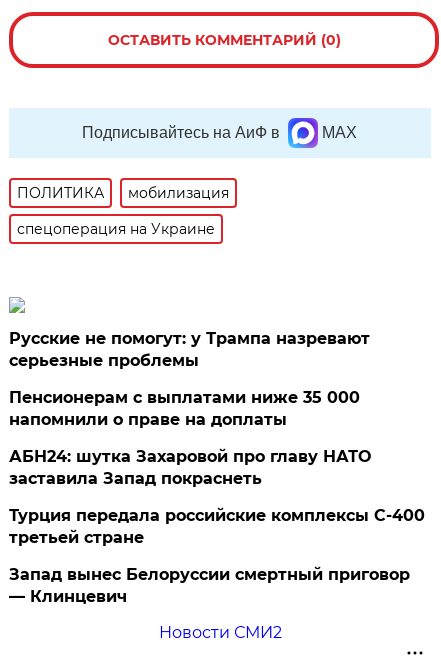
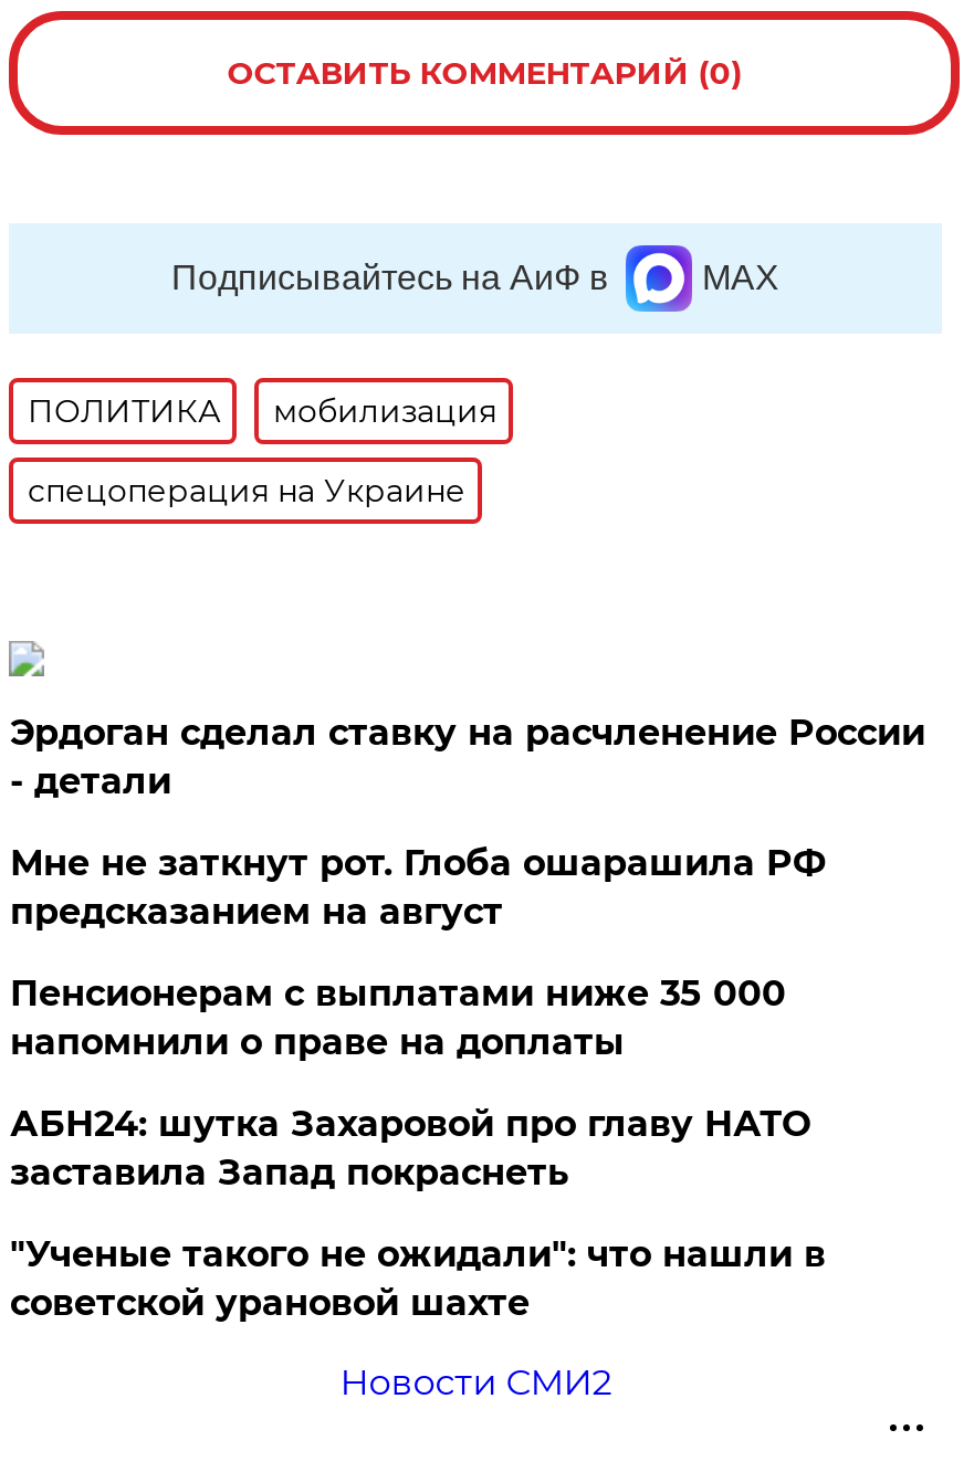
[9,329,370,370] Русские не помогут: у Трампа назревают | серьезные проблемы -> [10,712,925,933] Эрдоган сделал ставку на расчленение России | - детали | Мне не заткнут рот. Глоба ошарашила РФ | предсказанием на август
moved [9,388,371,488] -> [10,972,810,1194]: Пенсионерам с выплатами ниже 35 000 | напомнили о праве на доплаты | АБН24: шутка Захаровой про главу НАТО | заставила Запад покраснеть
[9,506,425,606] Турция передала российские комплексы С-400 | третьей стране | Запад вынес Белоруссии смертный приговор | — Клинцевич -> [10,1233,826,1324] "Ученые такого не ожидали": что нашли в | советской урановой шахте

